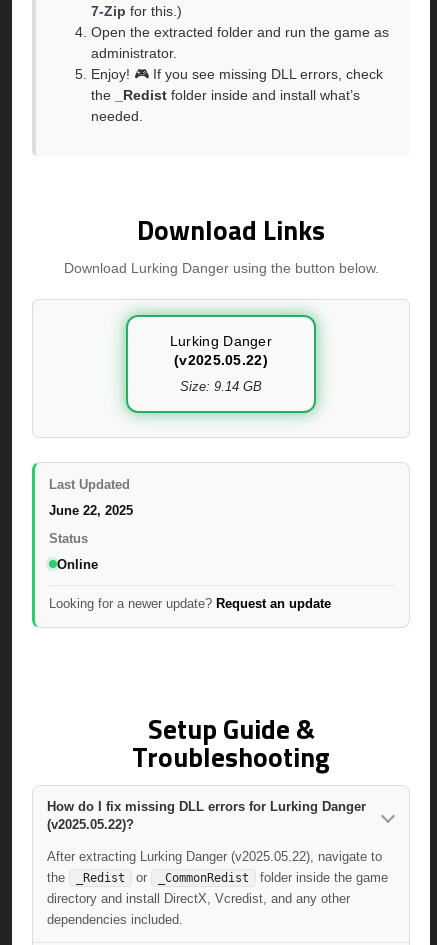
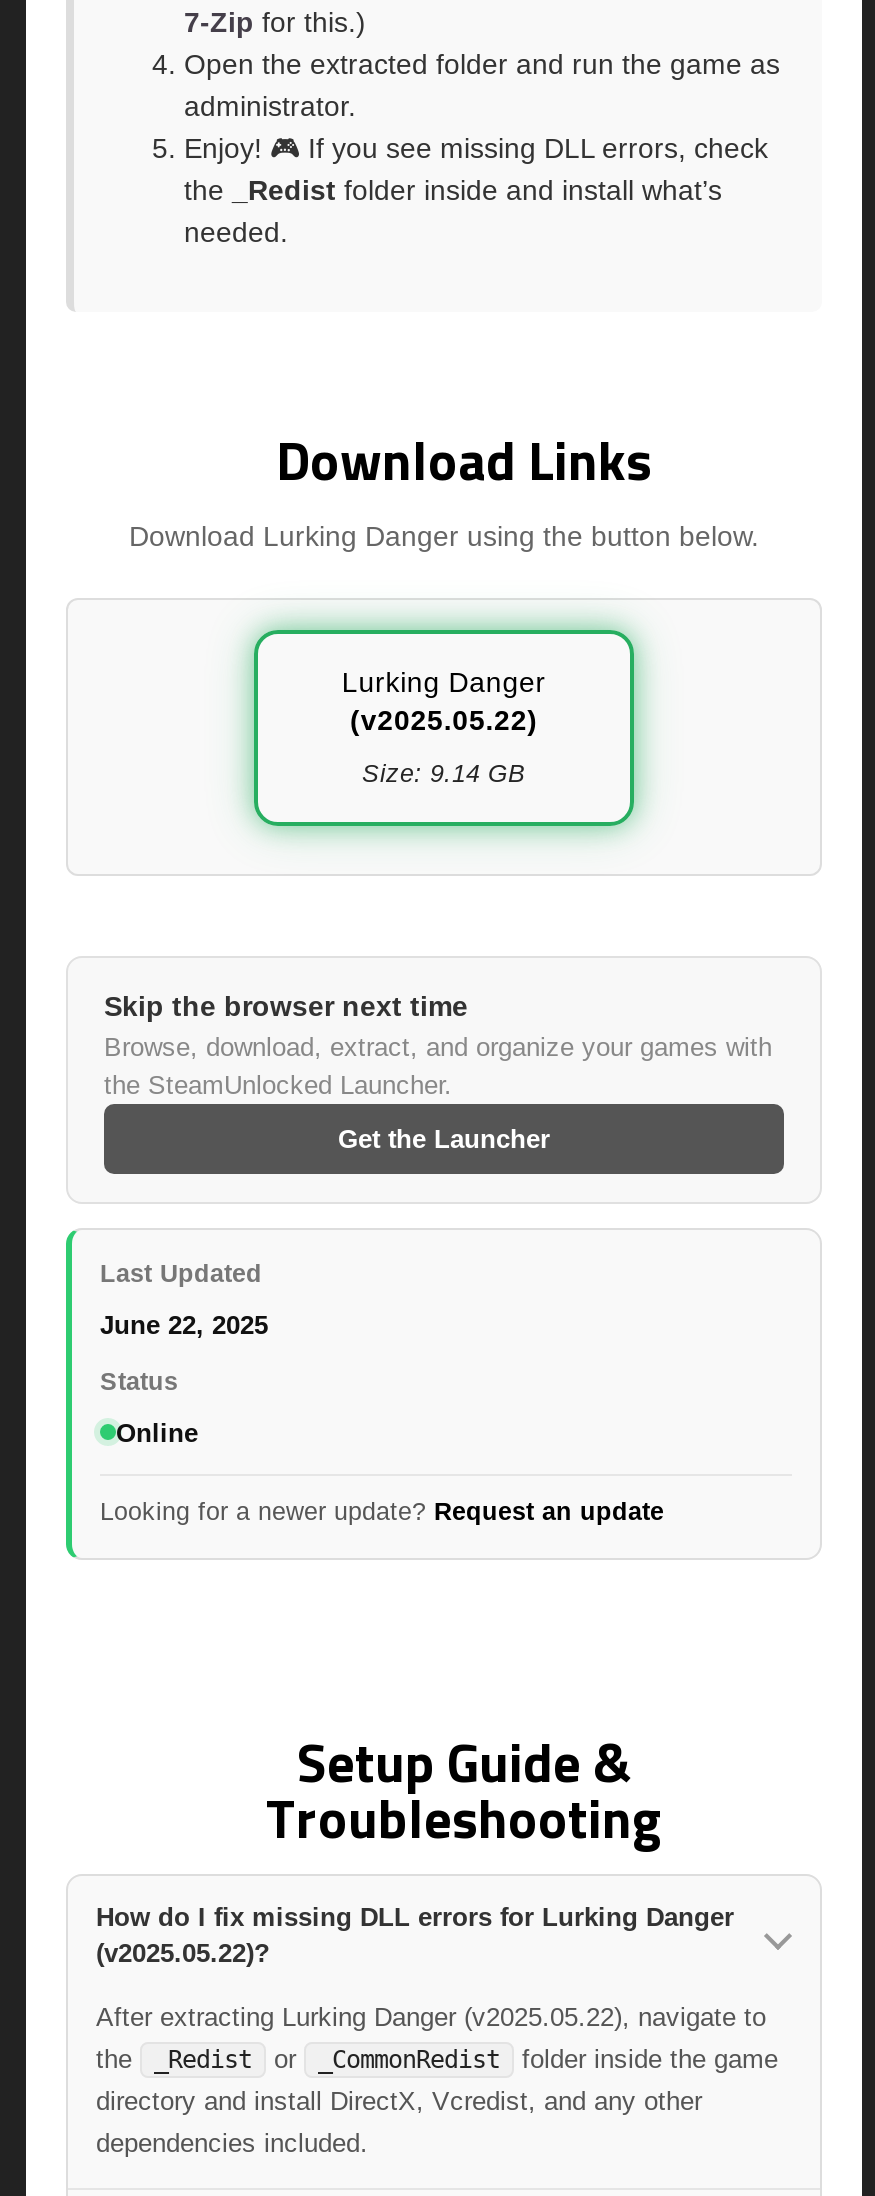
none -> [104,989,772,1153] Skip the browser next time | Browse, download, extract, and organize your games with | the SteamUnlocked Launcher. | Get the Launcher

